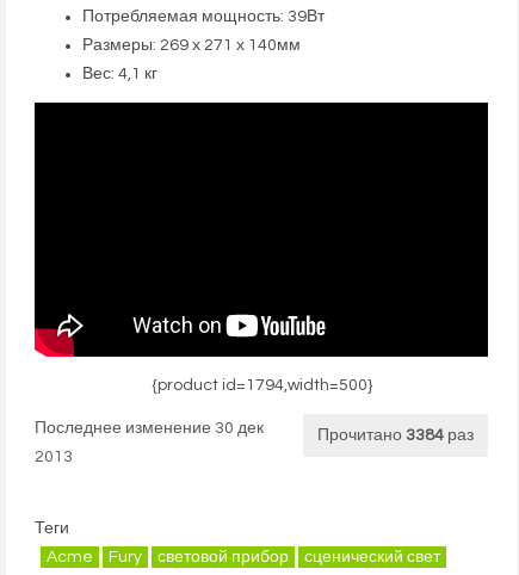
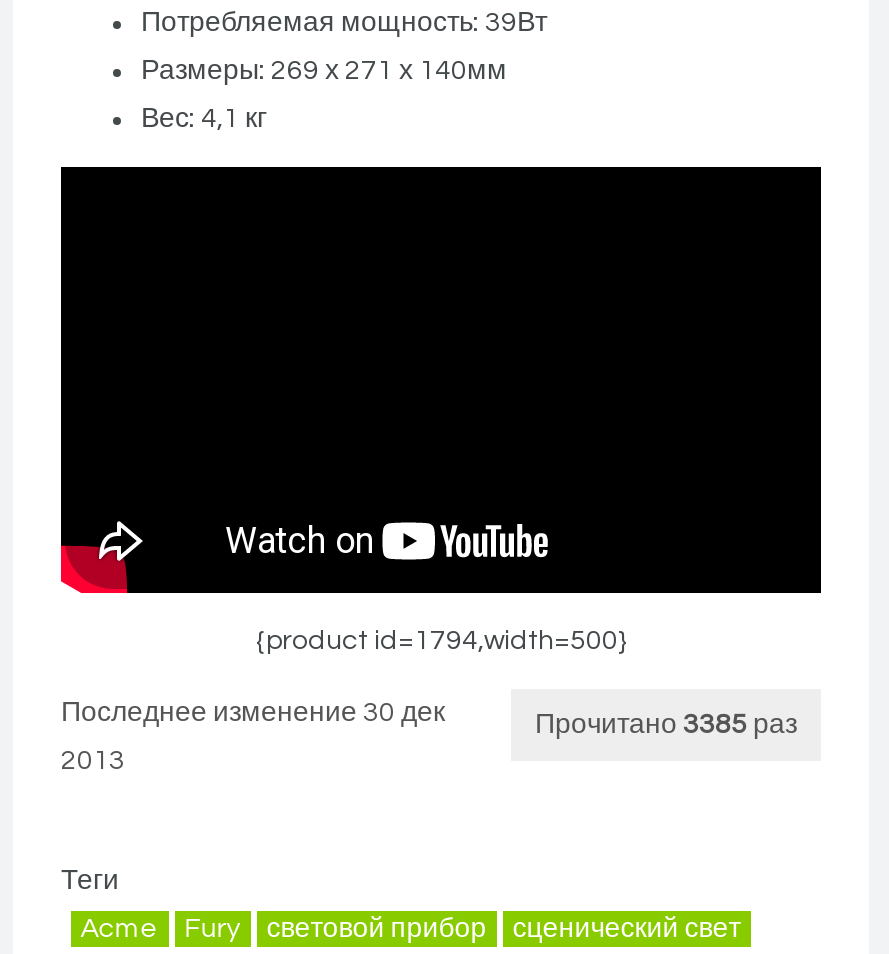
[317,427,474,444] Прочитано 3384 раз -> [535,711,797,739] Прочитано 3385 раз

